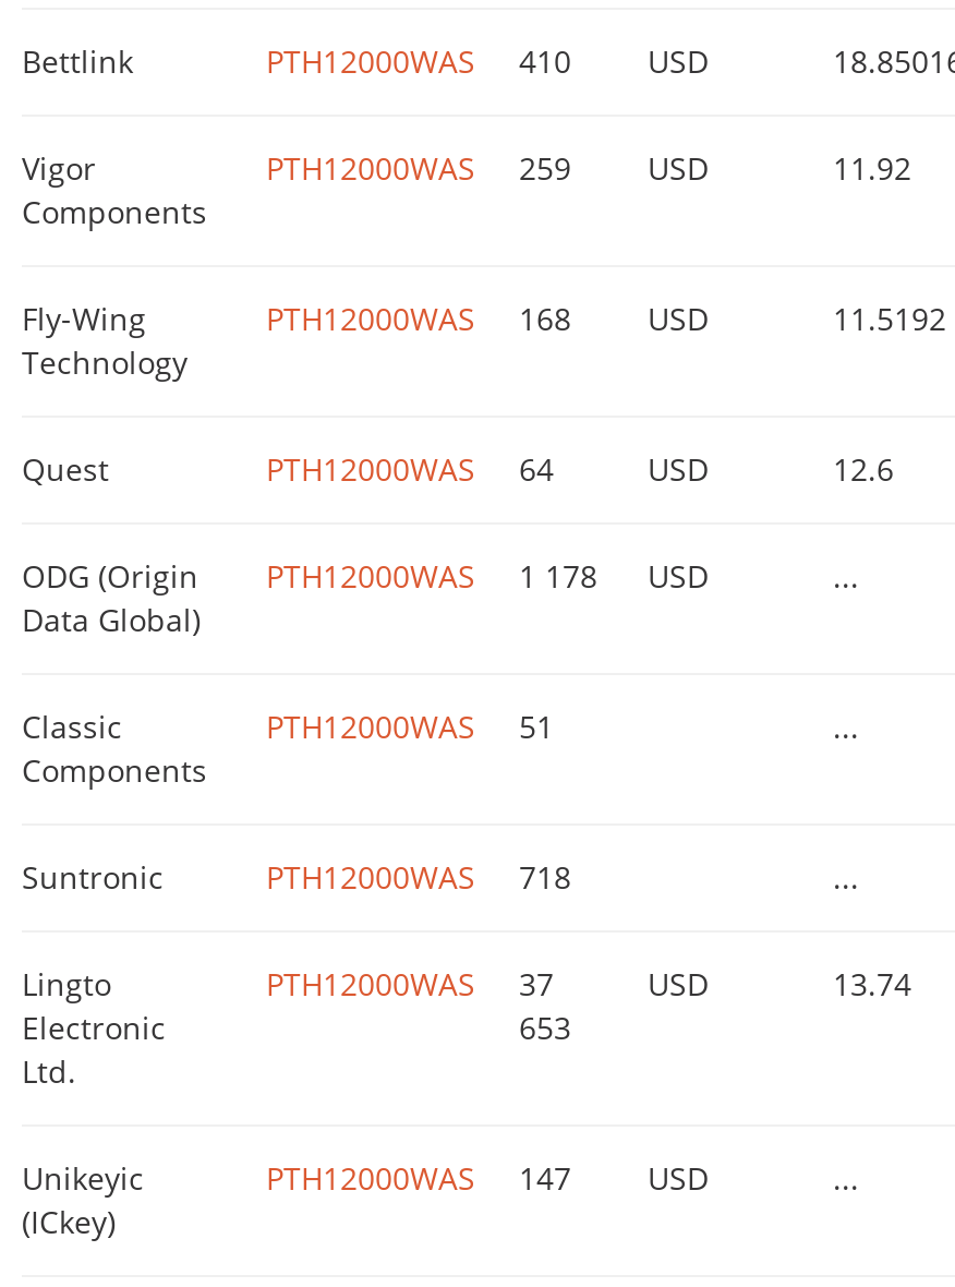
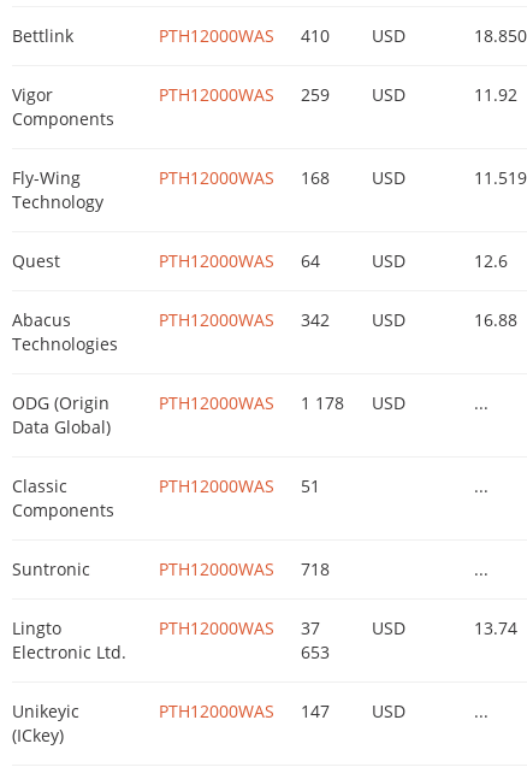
none -> [12,309,118,356] Abacus | Technologies
none -> [159,309,517,331] PTH12000WAS | 342 | USD | 16.88
moved [22,556,911,1049] -> [12,392,517,664]: ODG (Origin | Data Global) | PTH12000WAS | ... | USD | 13.74

